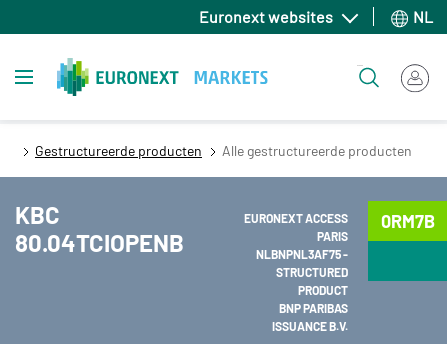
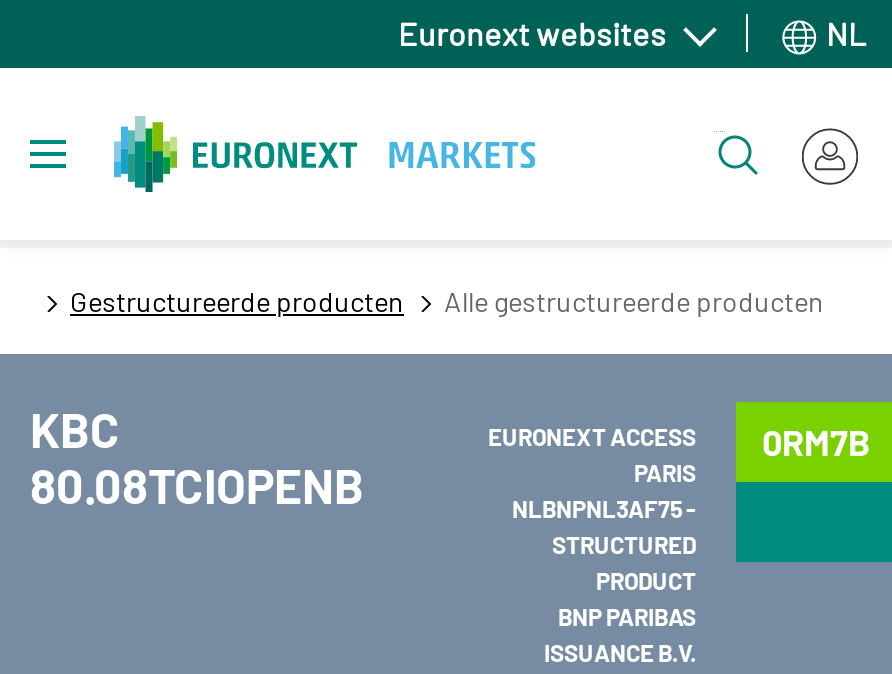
[15,228,184,257] 80.04TCIOPENB -> [30,456,364,514] 80.08TCIOPENB

